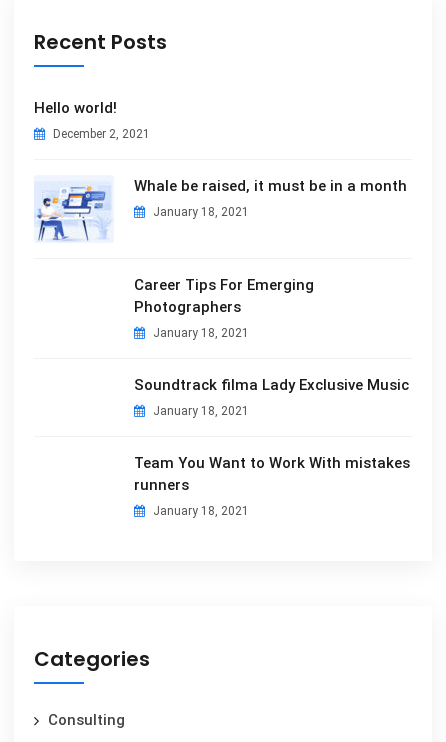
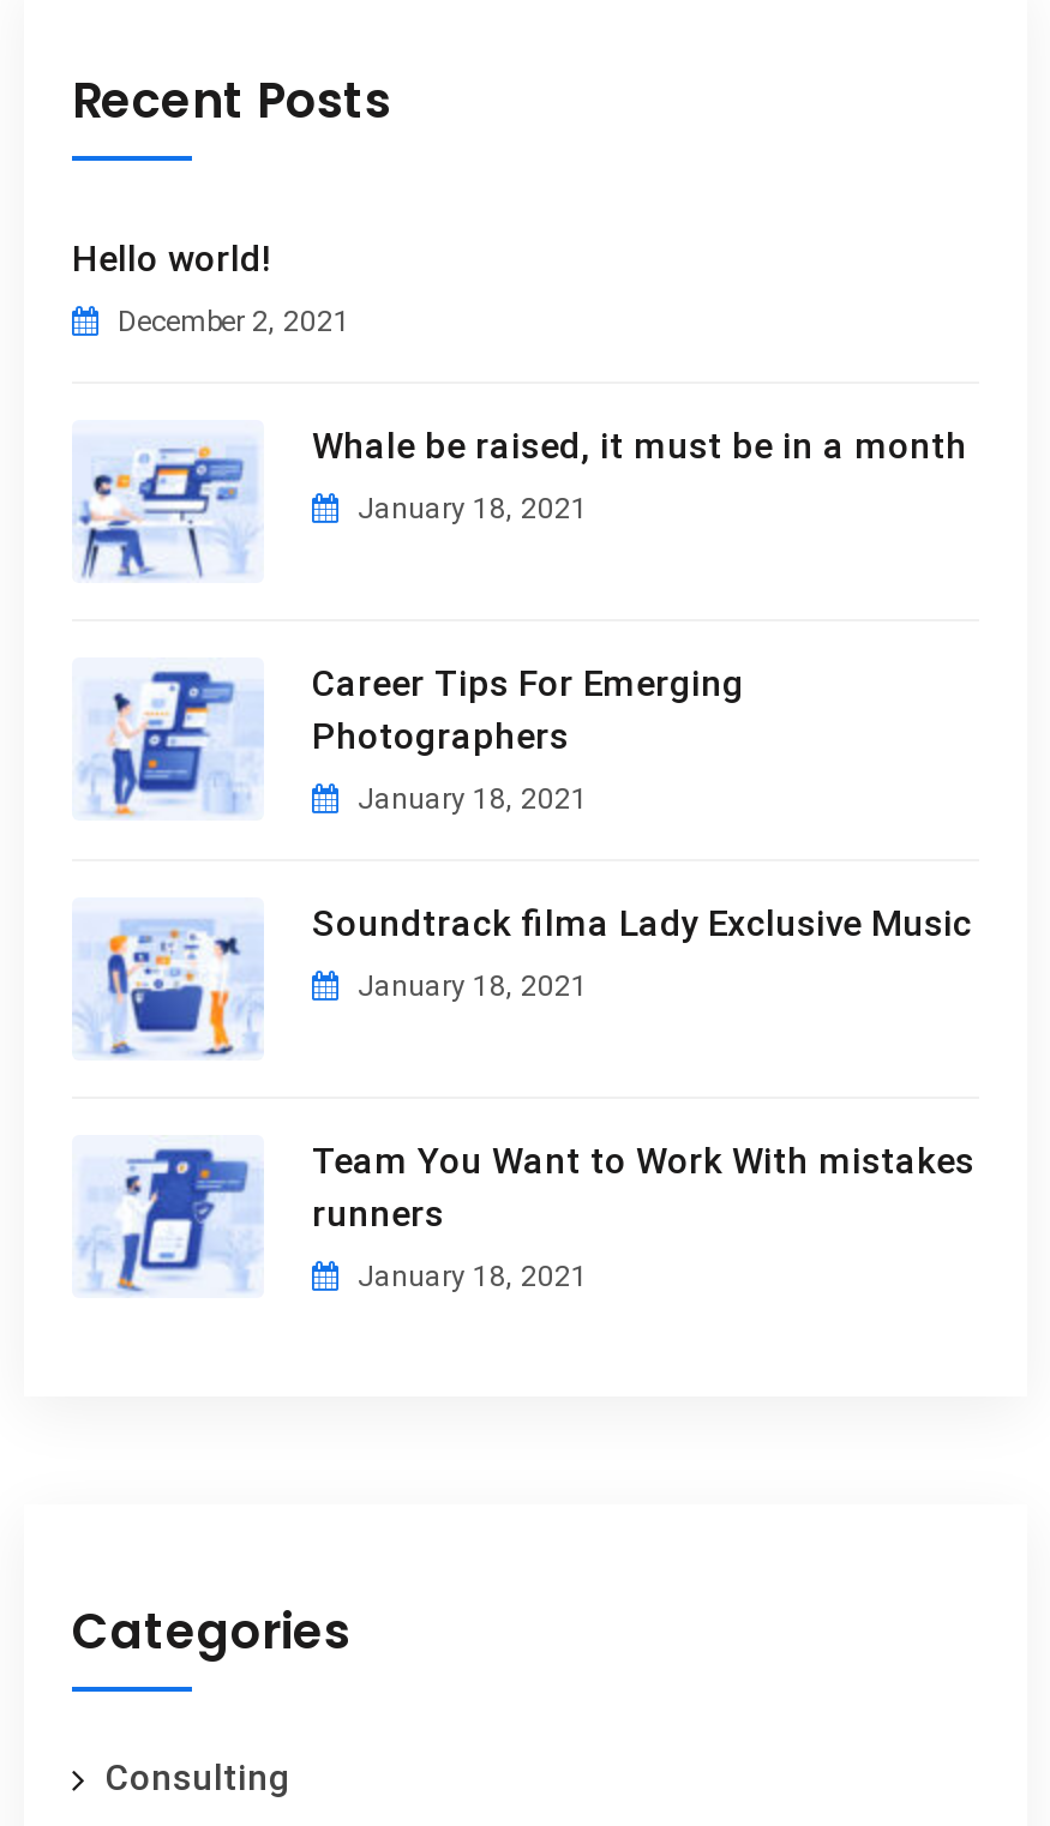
none -> [74,665,264,818] [image]
none -> [72,909,264,1061] [image]
none -> [74,1145,264,1298] [image]

